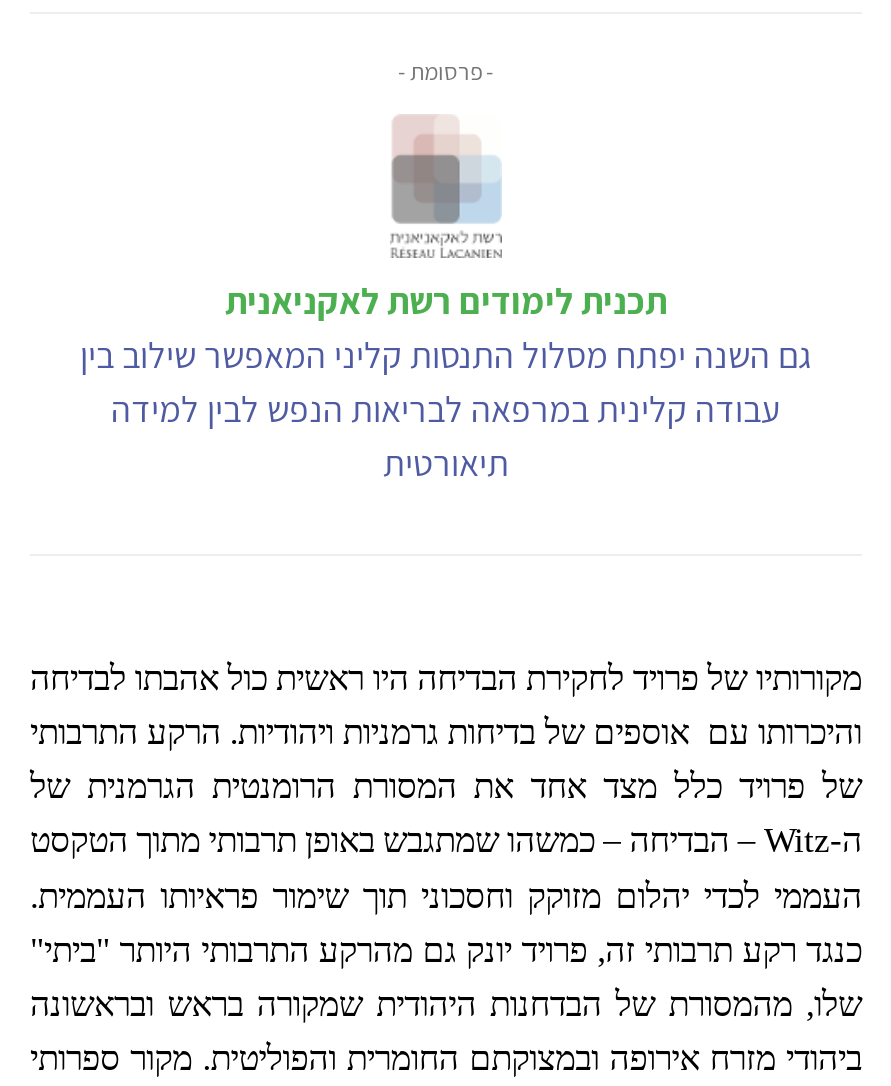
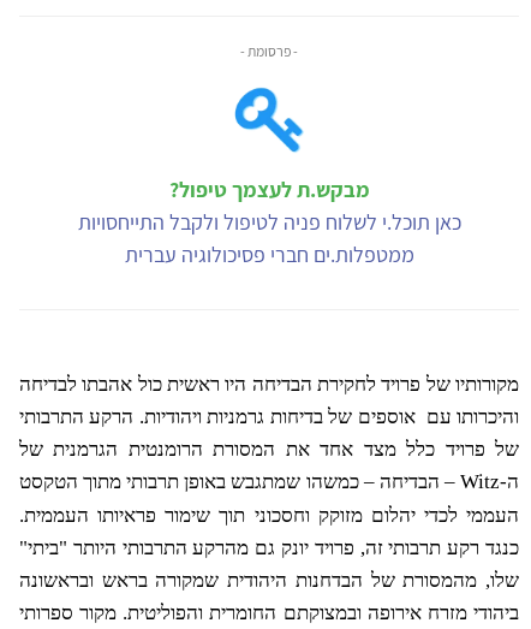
[80,114,812,485] [image] | תכנית לימודים רשת לאקניאנית | גם השנה יפתח מסלול התנסות קליני המאפשר שילוב בין | עבודה קלינית במרפאה לבריאות הנפש לבין למידה | תיאורטית -> [77,78,461,268] [image] | מבקש.ת לעצמך טיפול? | כאן תוכל.י לשלוח פניה לטיפול ולקבל התייחסויות | ממטפלות.ים חברי פסיכולוגיה עברית

